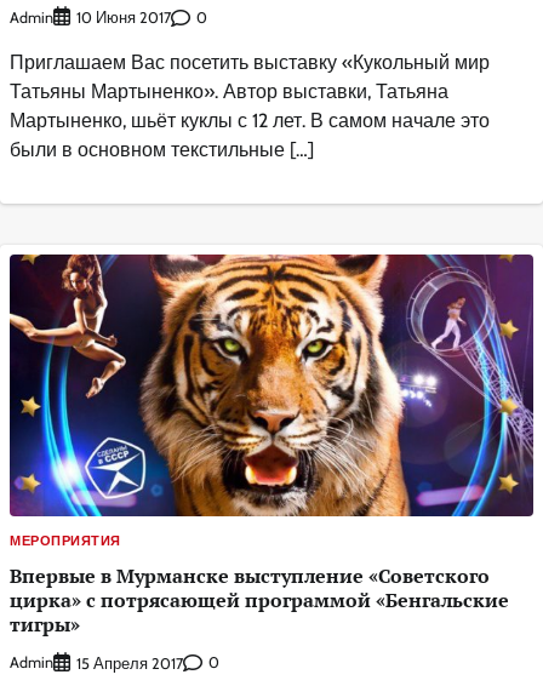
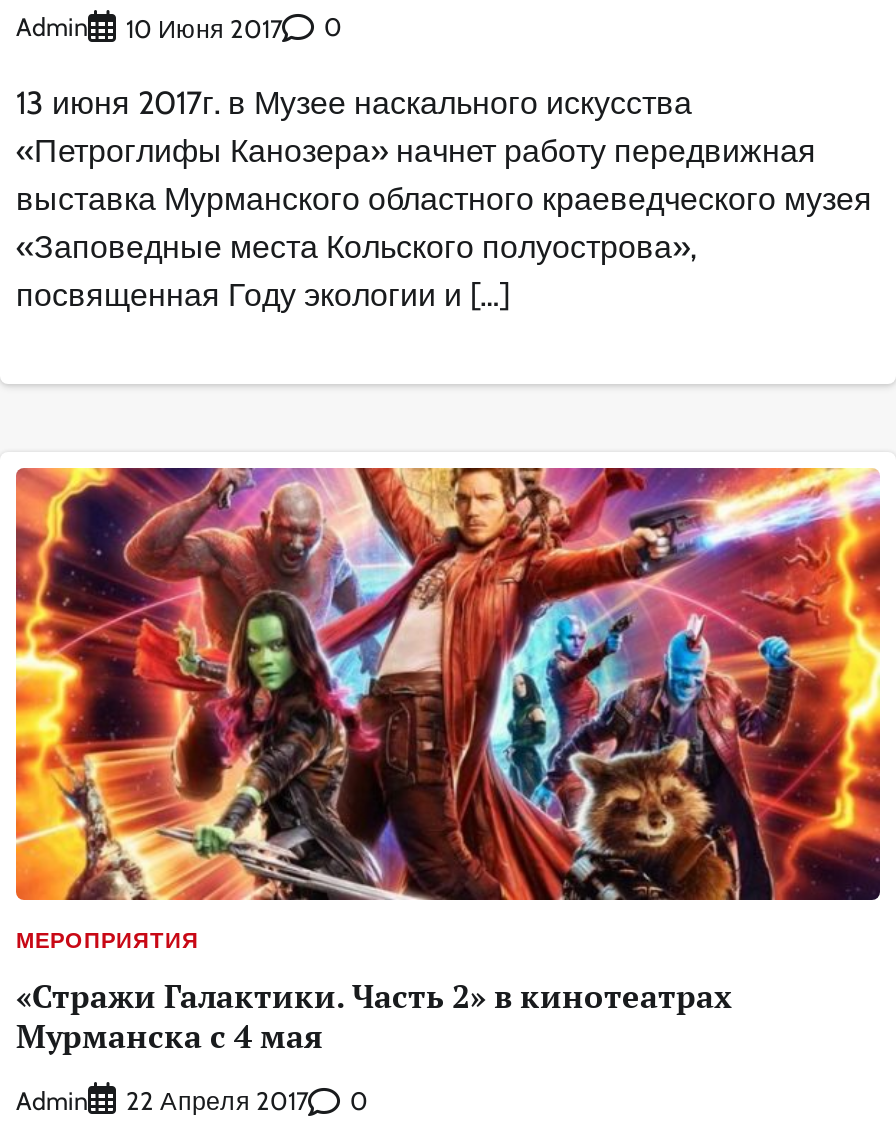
[10,51,490,161] Приглашаем Вас посетить выставку «Кукольный мир | Татьяны Мартыненко». Автор выставки, Татьяна | Мартыненко, шьёт куклы с 12 лет. В самом начале это | были в основном текстильные […] -> [16,83,872,313] 13 июня 2017г. в Музее наскального искусства | «Петроглифы Канозера» начнет работу передвижная | выставка Мурманского областного краеведческого музея | «Заповедные места Кольского полуострова», | посвященная Году экологии и […]
[8,253,535,637] [image] | Впервые в Мурманске выступление «Советского | цирка» с потрясающей программой «Бенгальские | тигры» -> [14,467,882,1058] [image] | «Стражи Галактики. Часть 2» в кинотеатрах | Мурманска с 4 мая
moved [10,532,121,549] -> [16,925,199,953]: МЕРОПРИЯТИЯ
[76,654,183,673] 15 Апреля 2017 -> [126,1087,308,1117] 22 Апреля 2017

